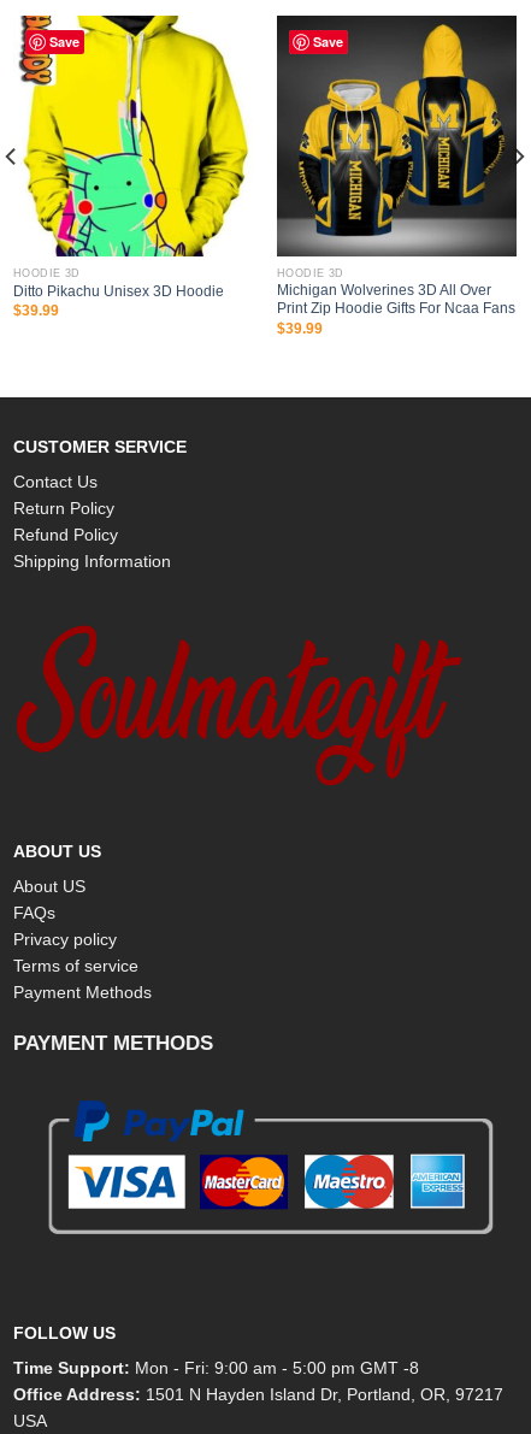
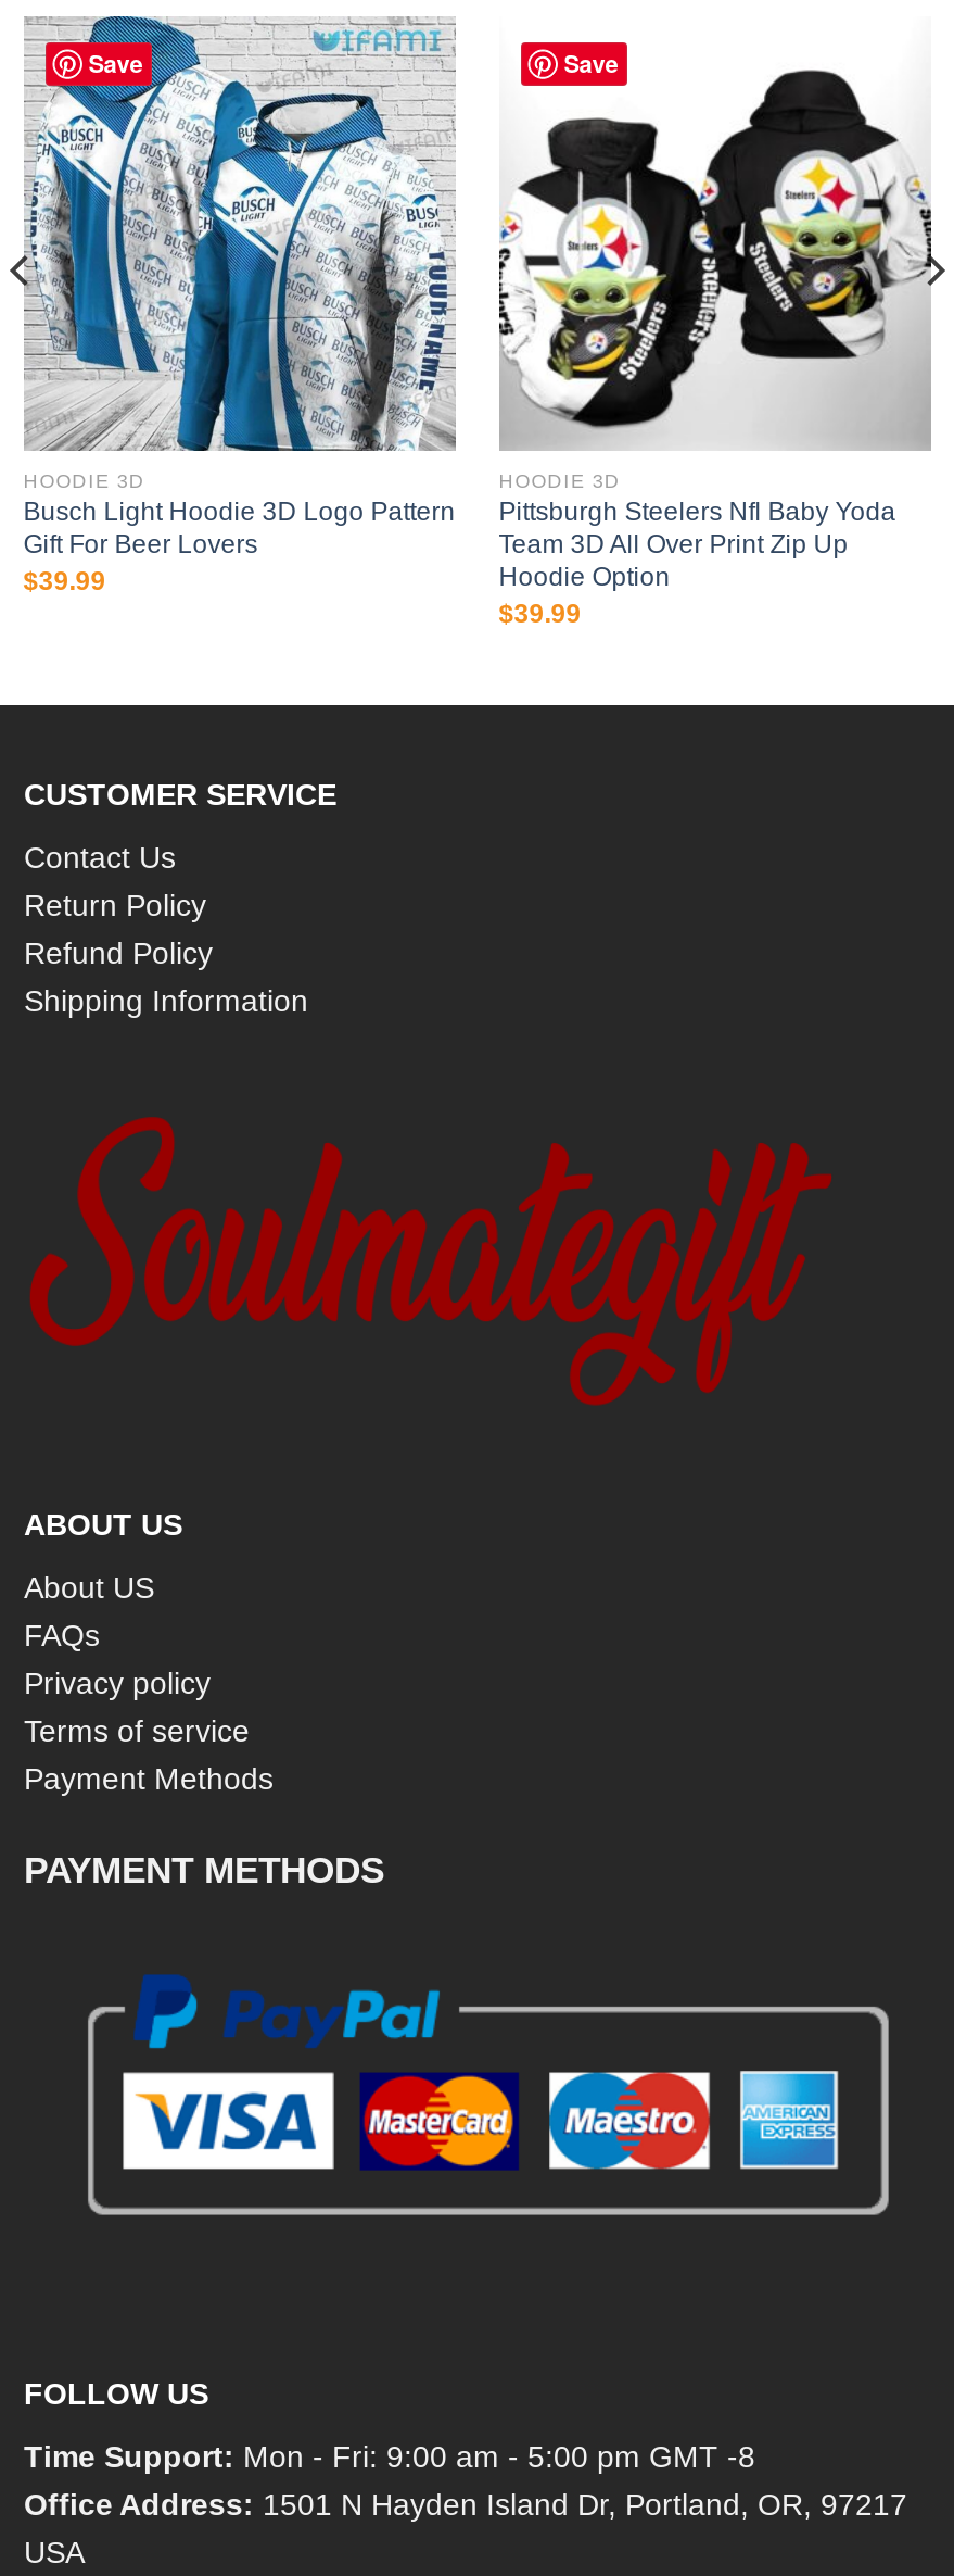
[13,14,252,300] [image] | Ditto Pikachu Unisex 3D Hoodie -> [23,14,458,560] [image] | Busch Light Hoodie 3D Logo Pattern | Gift For Beer Lovers
[276,14,518,317] [image] | Michigan Wolverines 3D All Over | Print Zip Hoodie Gifts For Ncaa Fans -> [499,16,931,593] [image] | Pittsburgh Steelers Nfl Baby Yoda | Team 3D All Over Print Zip Up | Hoodie Option

